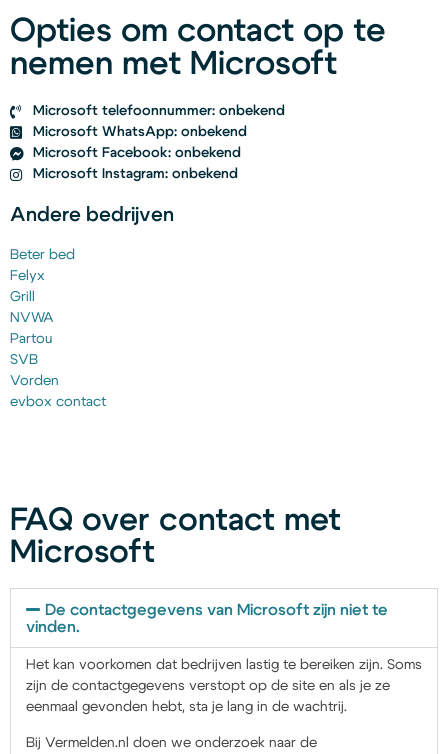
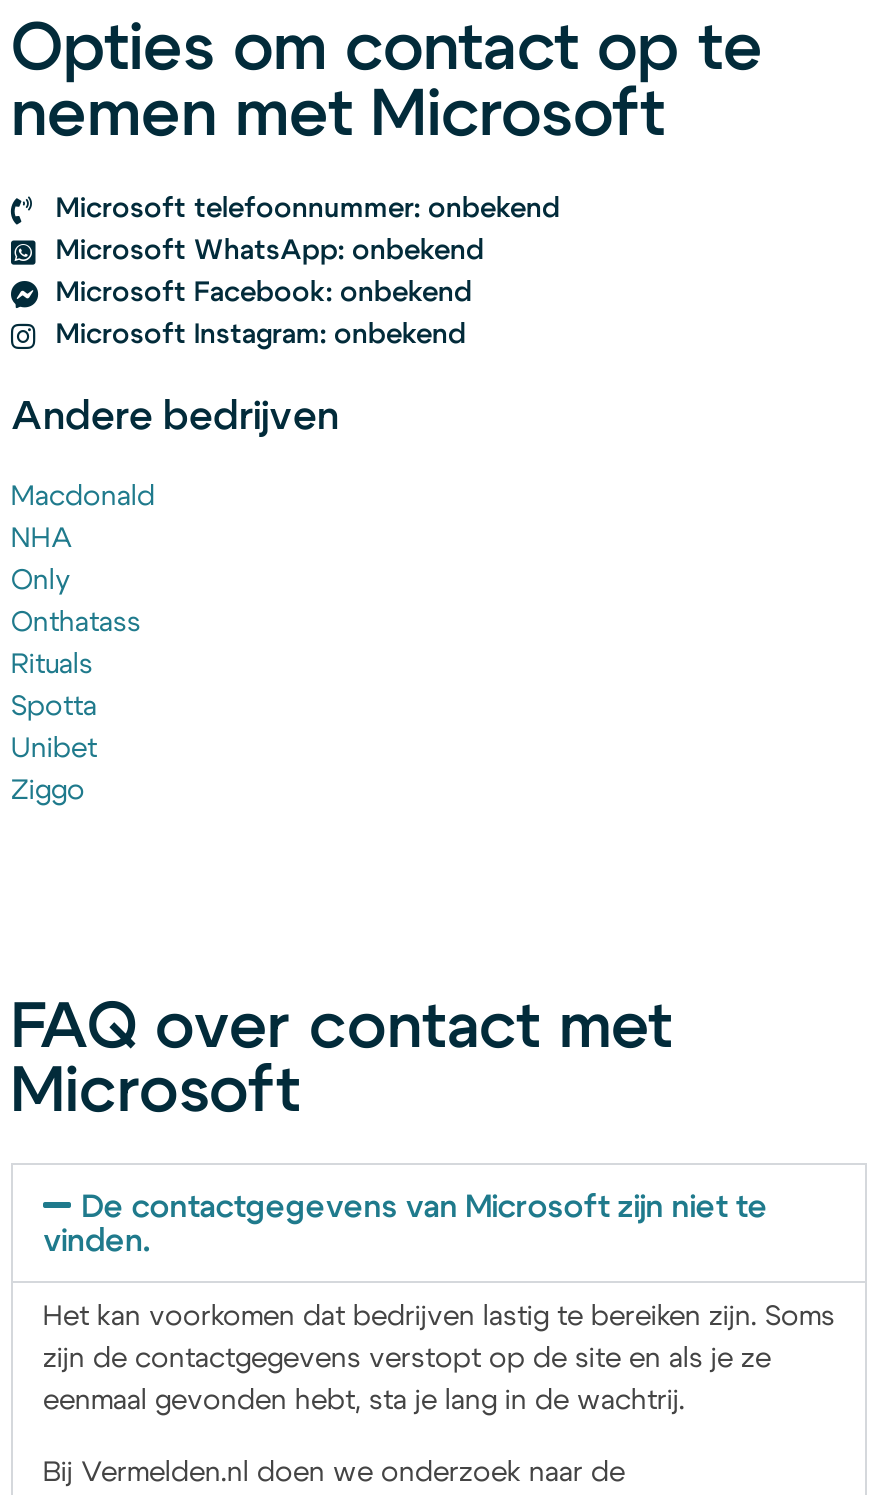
[10,248,75,262] Beter bed -> [11,483,155,511] Macdonald
[10,269,45,283] Felyx -> [11,525,73,553] NHA
[10,290,35,304] Grill -> [11,567,71,595] Only
[10,311,54,325] NVWA -> [11,609,141,637] Onthatass
[10,332,52,346] Partou -> [11,651,93,679] Rituals
[10,353,38,367] SVB -> [11,693,97,721] Spotta
[10,374,59,388] Vorden -> [11,735,97,763] Unibet
[10,395,106,409] evbox contact -> [11,777,85,805] Ziggo

